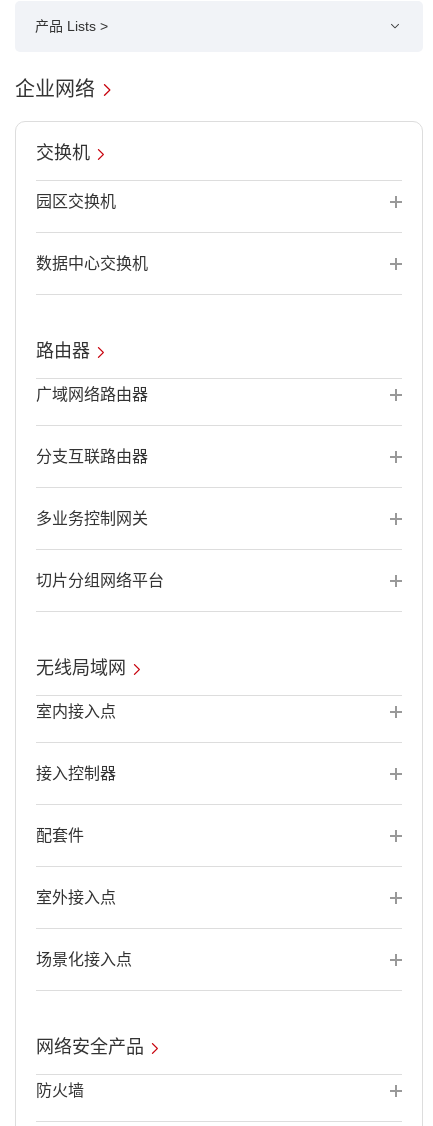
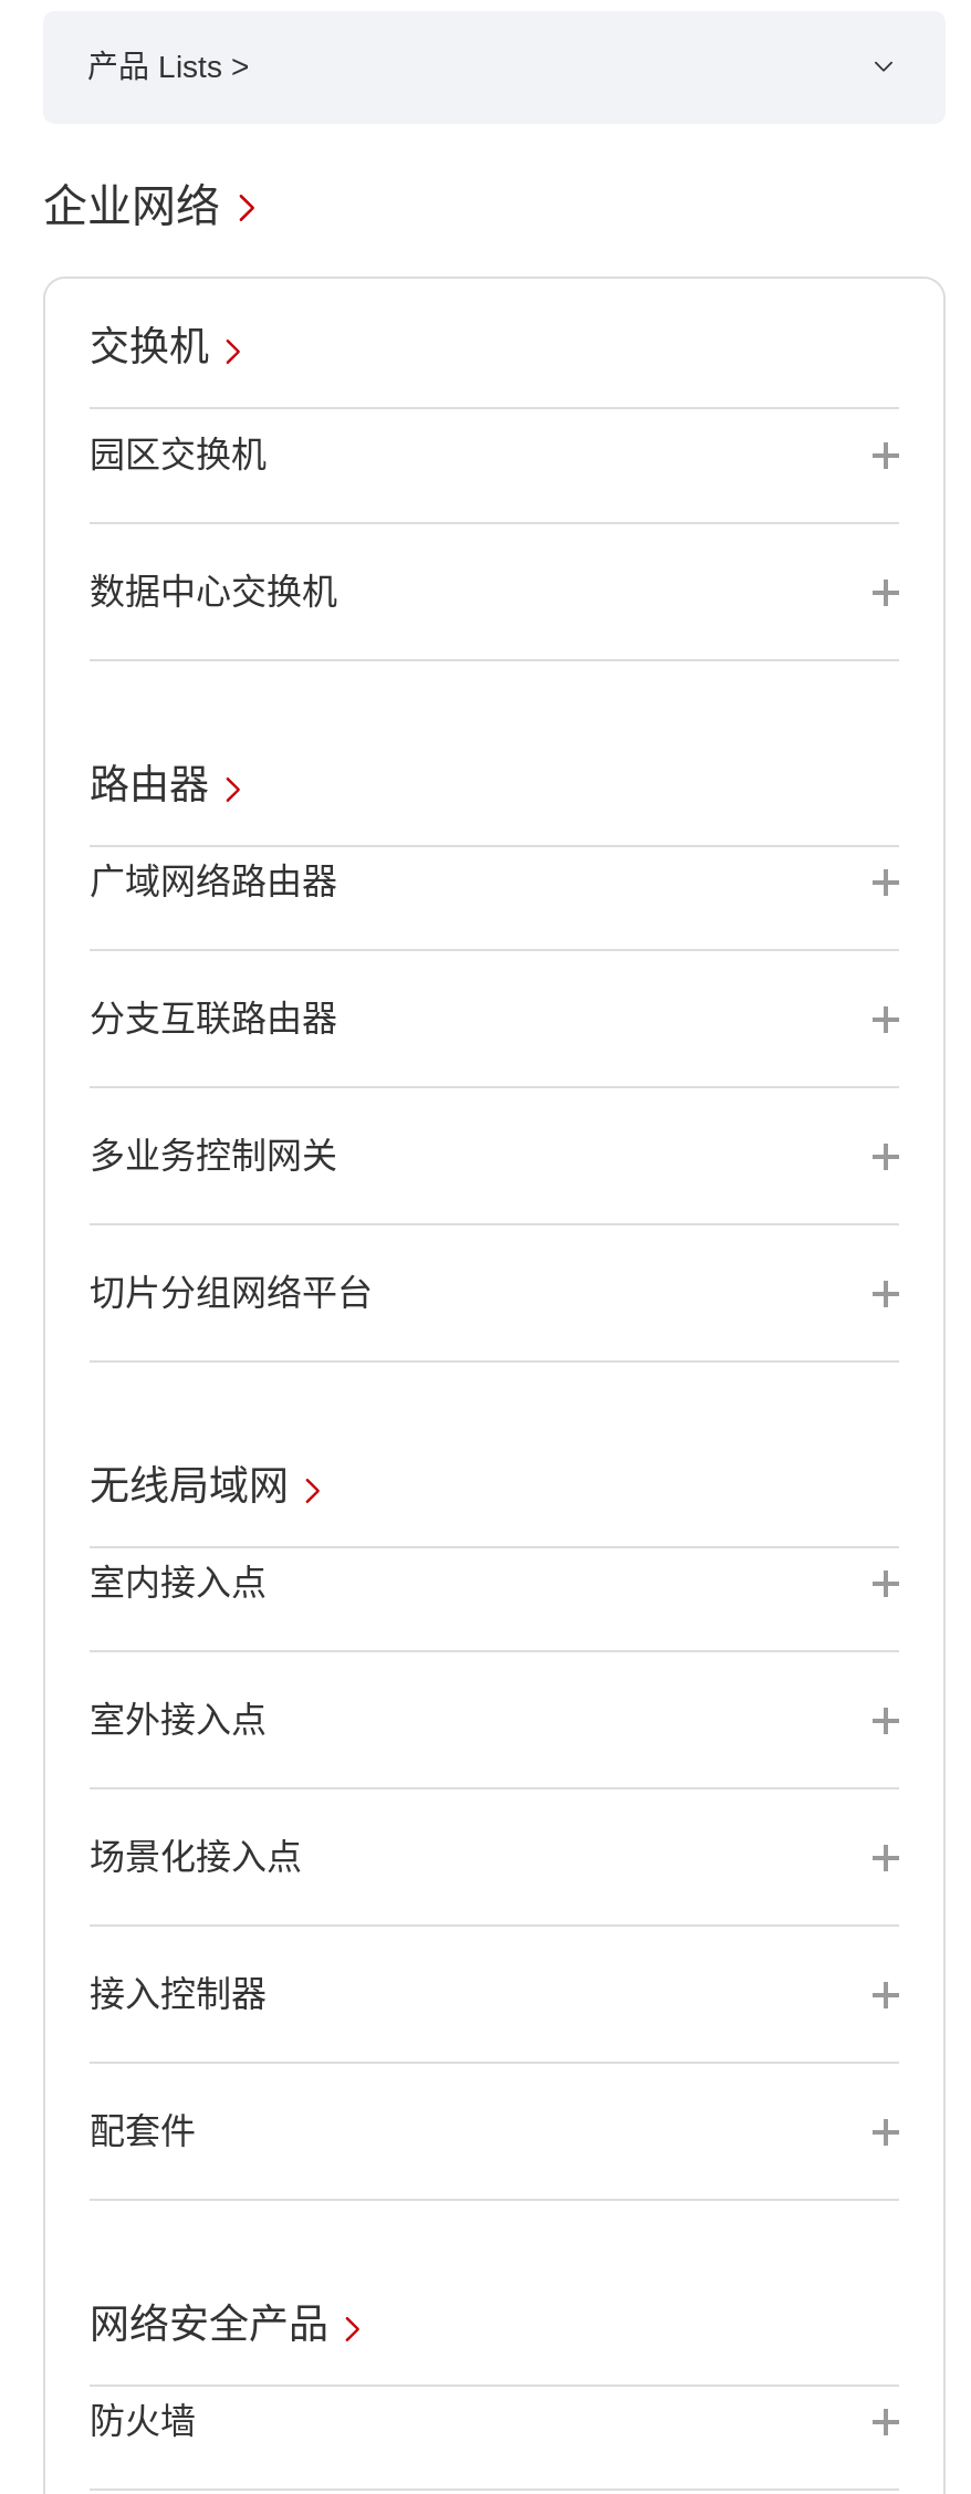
moved [36,765,116,844] -> [90,1975,267,2150]: 接入控制器 | 配套件
moved [36,889,116,906] -> [90,1701,267,1739]: 室外接入点
moved [36,951,132,968] -> [90,1838,302,1876]: 场景化接入点

